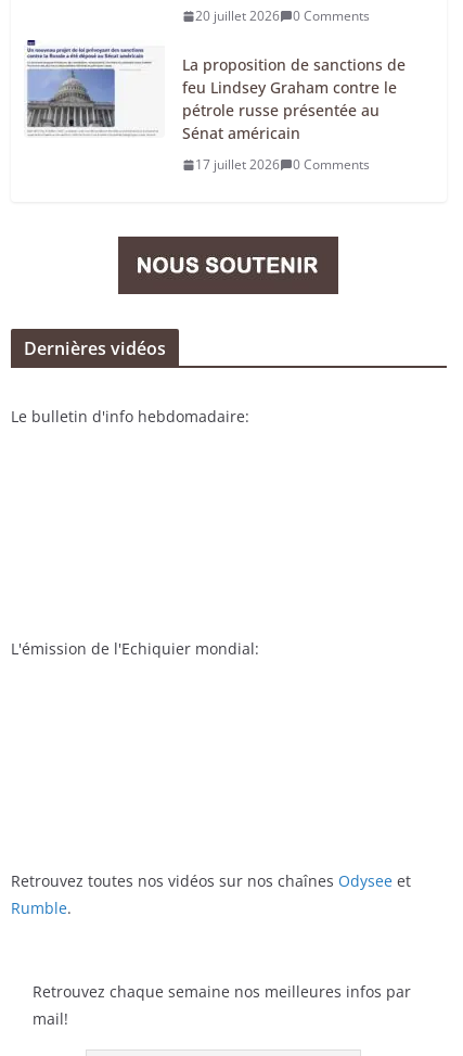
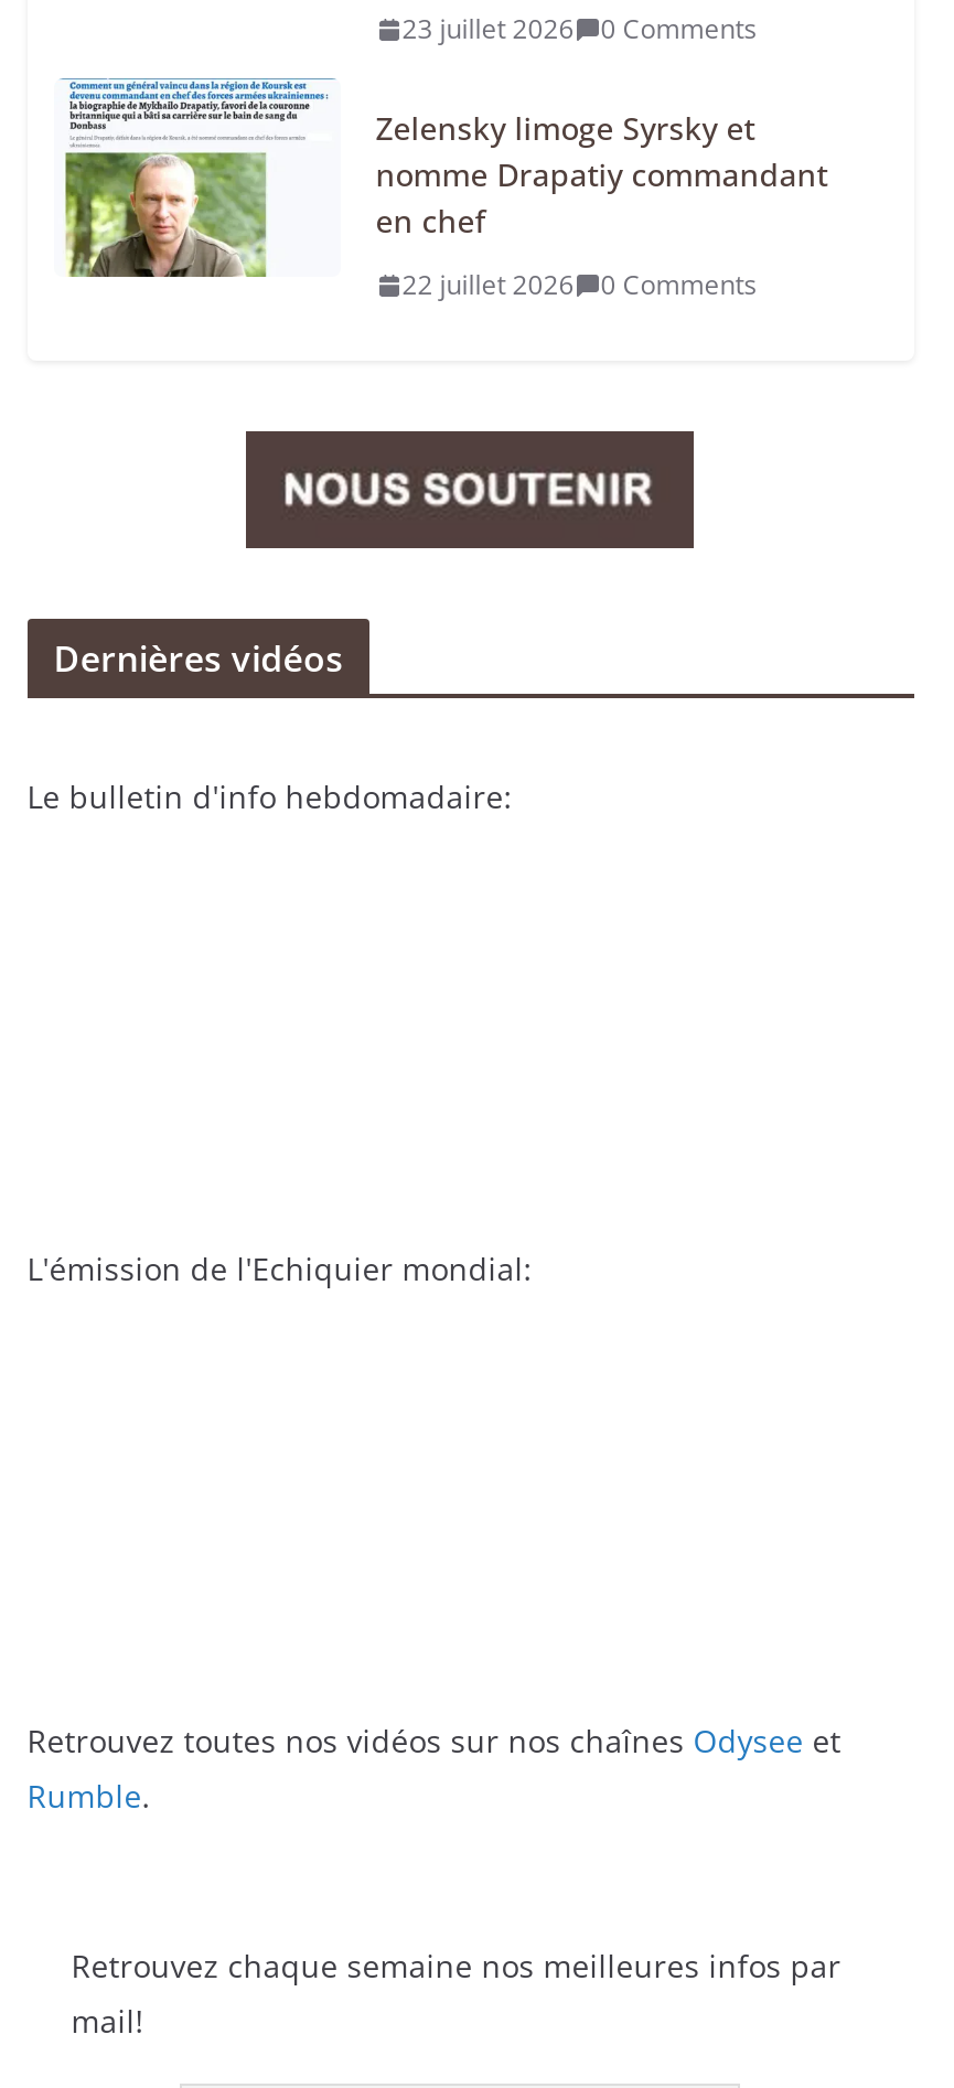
[195,7,369,25] 20 juillet 2026 0 Comments -> [402,10,757,47] 23 juillet 2026 0 Comments
[26,39,405,143] [image] | La proposition de sanctions de | feu Lindsey Graham contre le | pétrole russe présentée au | Sénat américain -> [61,78,828,279] [image] | Zelensky limoge Syrsky et | nomme Drapatiy commandant | en chef
[195,155,369,174] 17 juillet 2026 0 Comments -> [402,266,757,303] 22 juillet 2026 0 Comments

